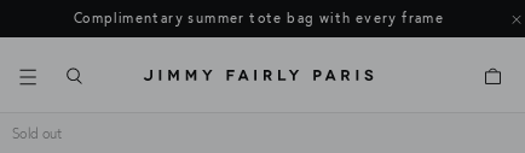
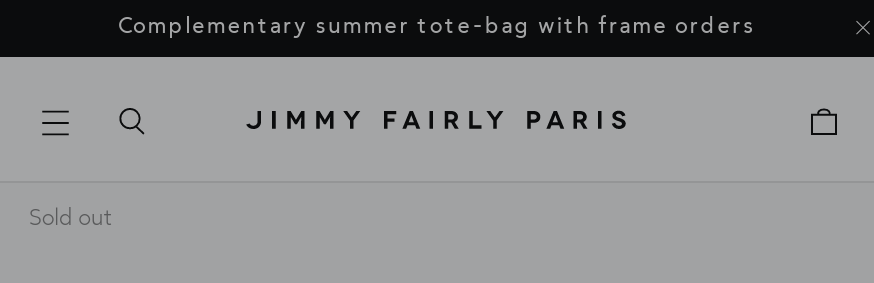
[74,8,444,27] Complimentary summer tote bag with every frame -> [118,9,756,39] Complementary summer tote-bag with frame orders

